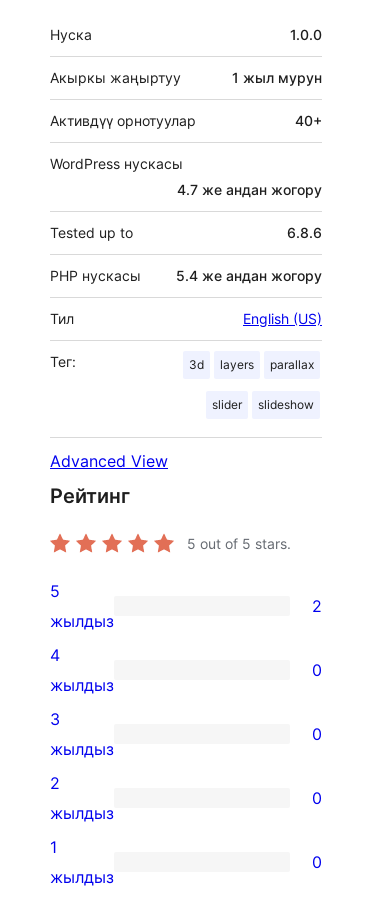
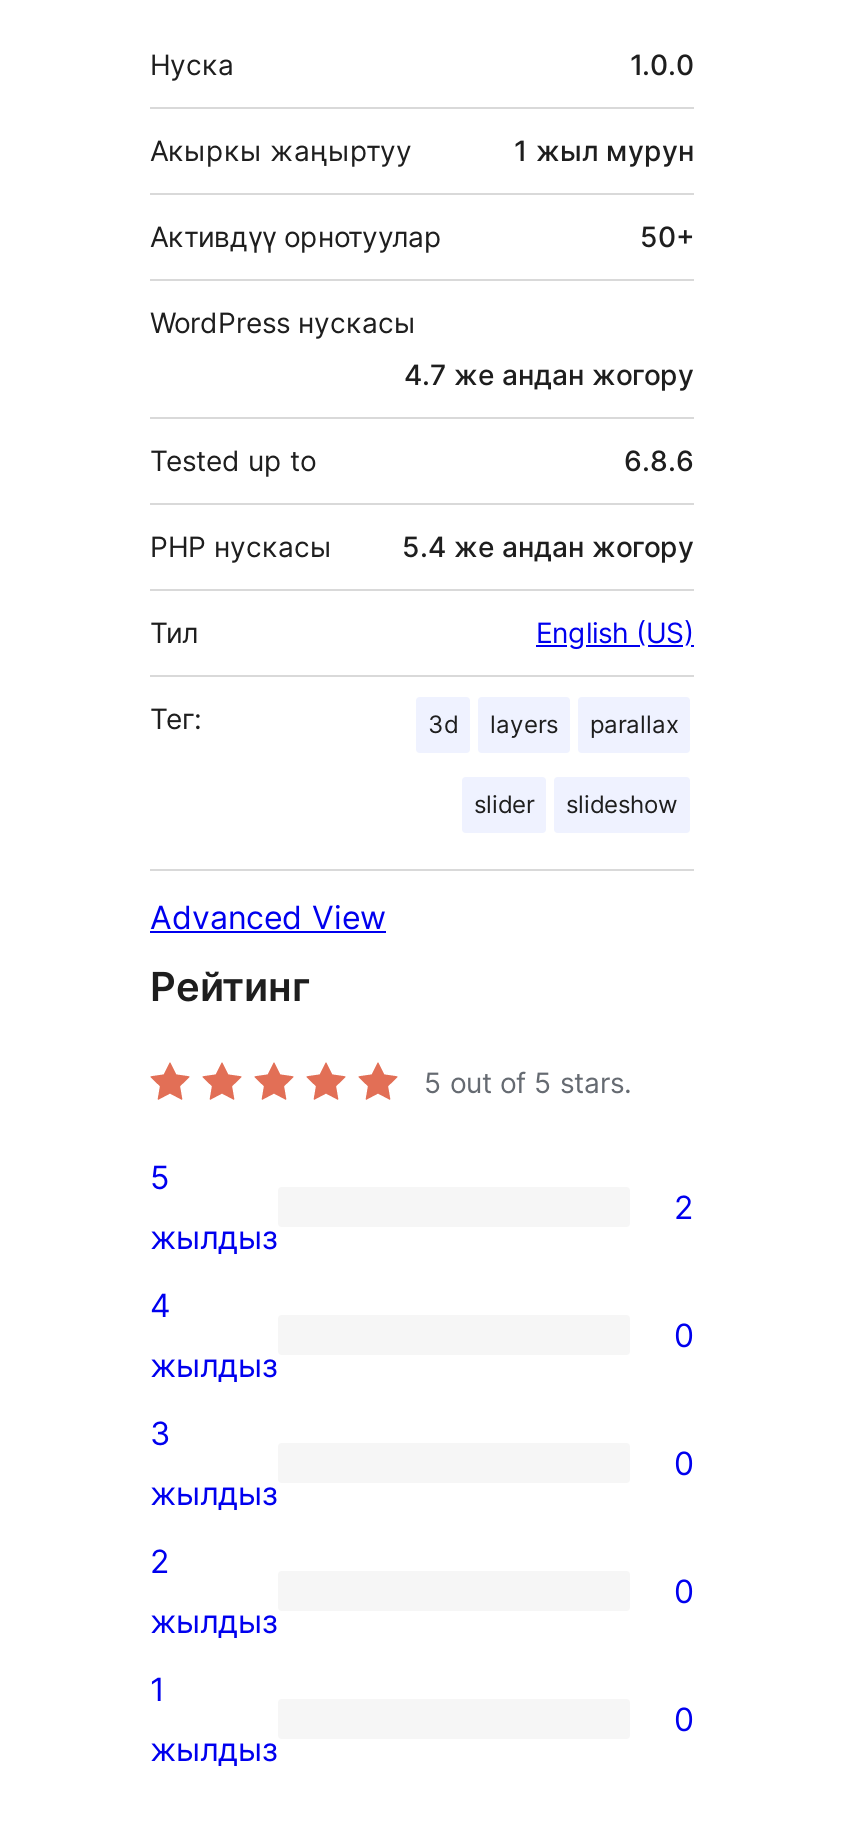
[295,112,322,129] 40+ -> [640,218,694,252] 50+

